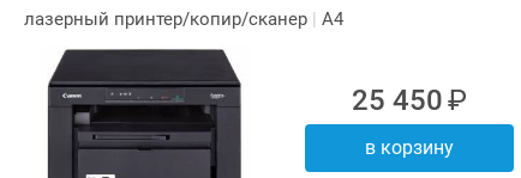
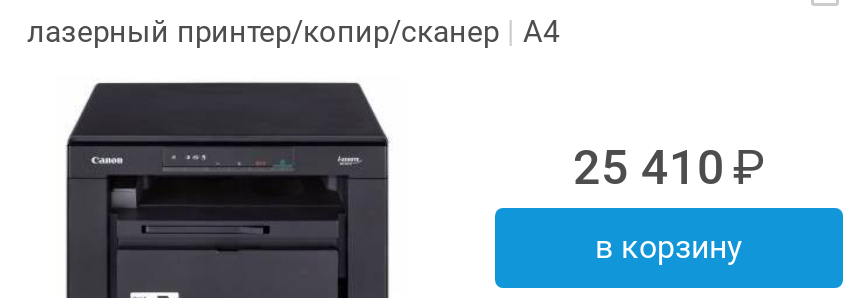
[352,84,443,117] 25 450 -> [573,140,725,196] 25 410

